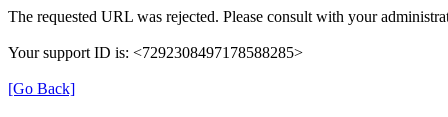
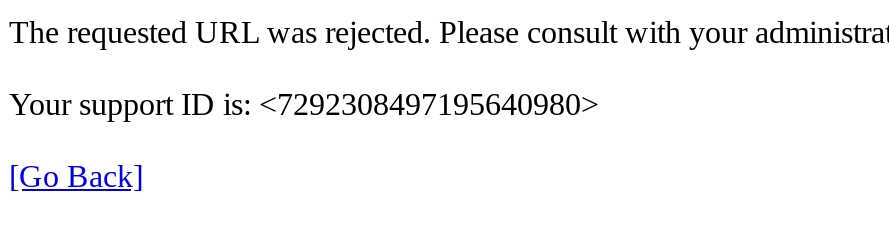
[8,44,303,61] Your support ID is: <7292308497178588285> -> [9,87,599,121] Your support ID is: <7292308497195640980>

